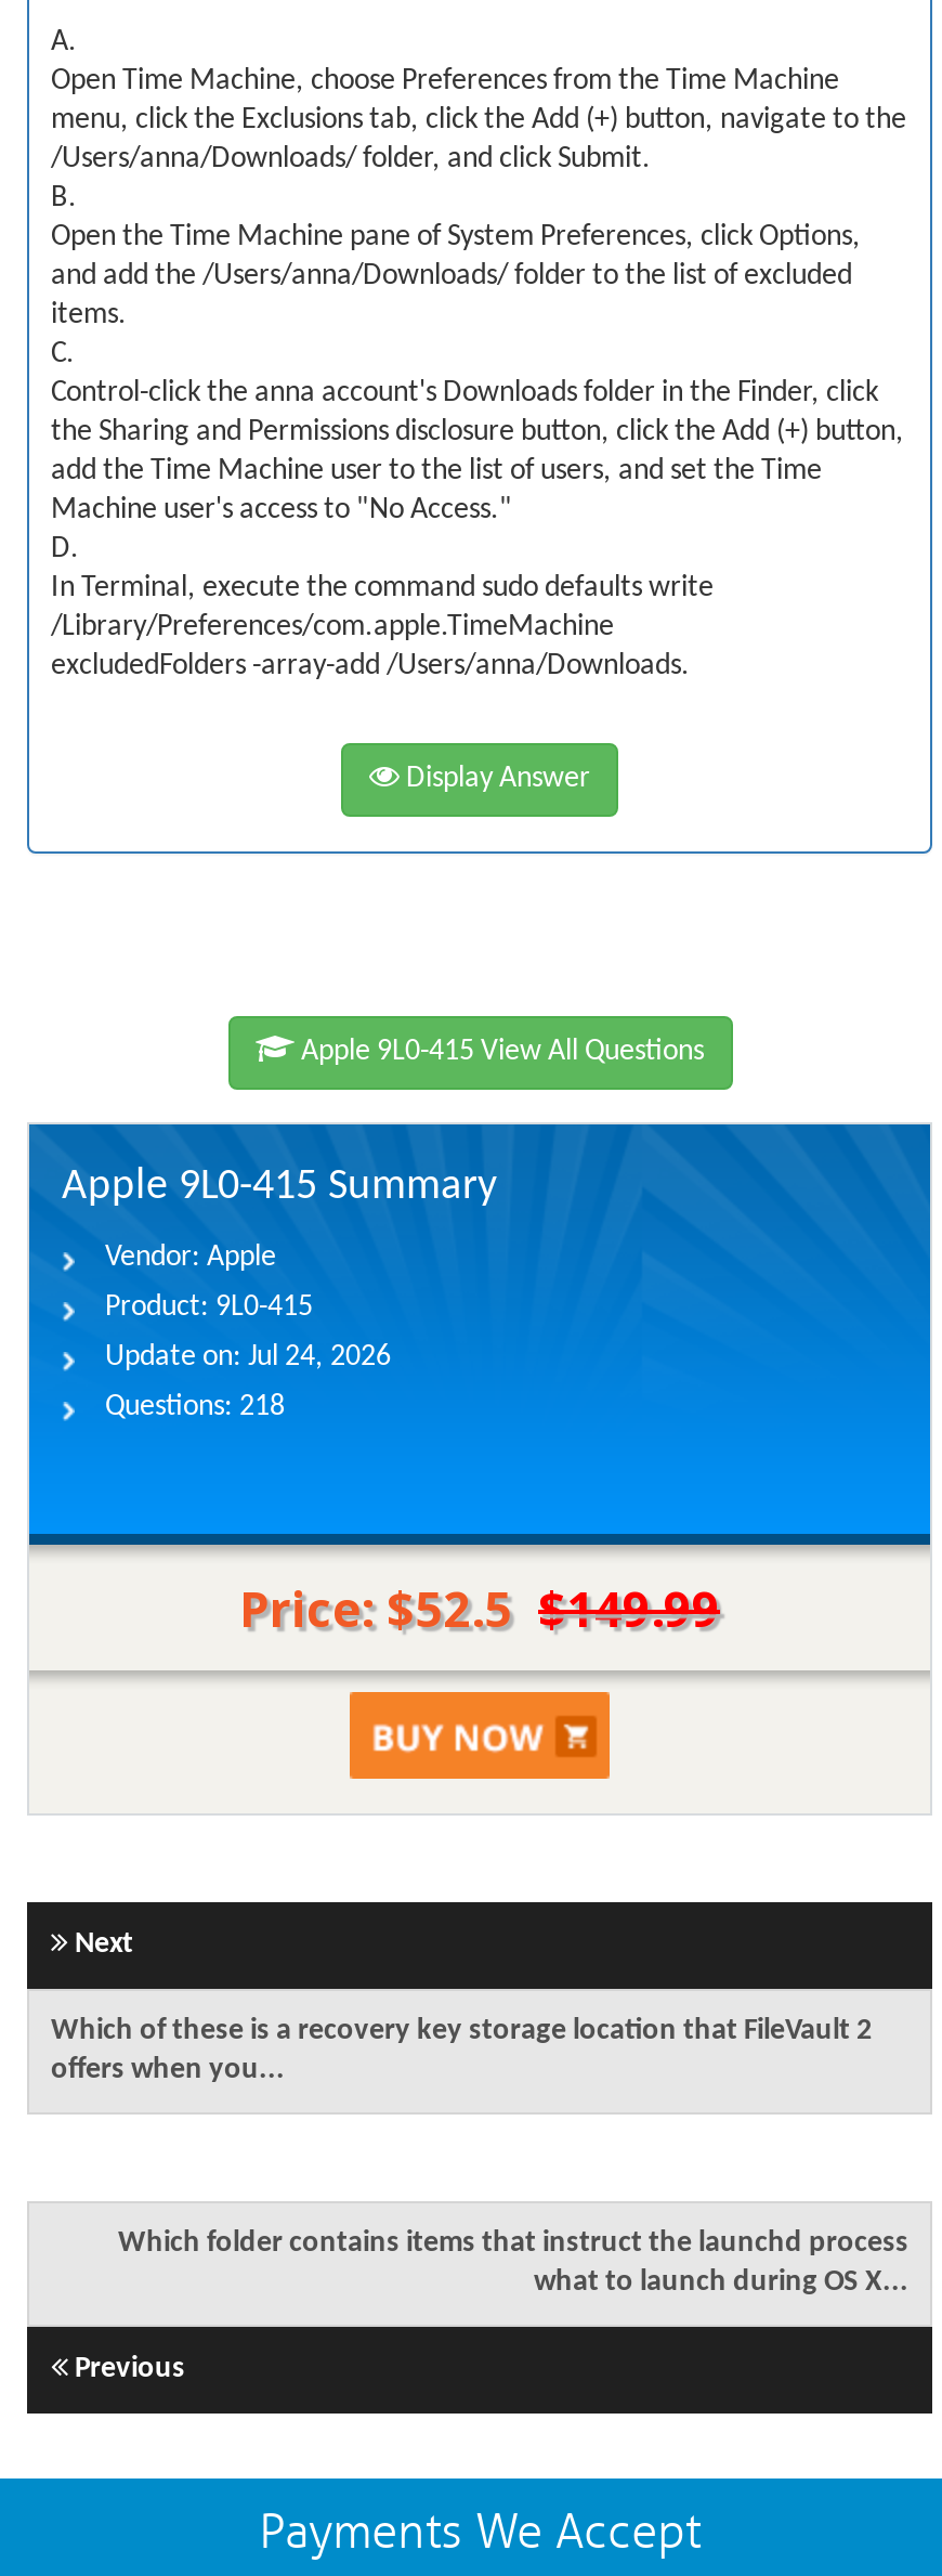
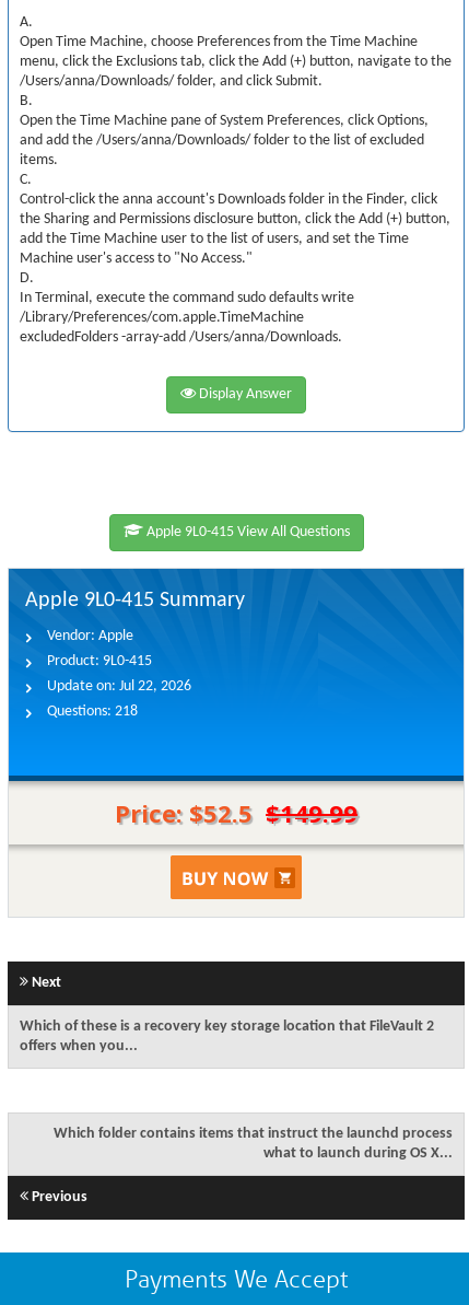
[105,1341,391,1374] Update on: Jul 24, 2026 -> [47,678,191,695] Update on: Jul 22, 2026

